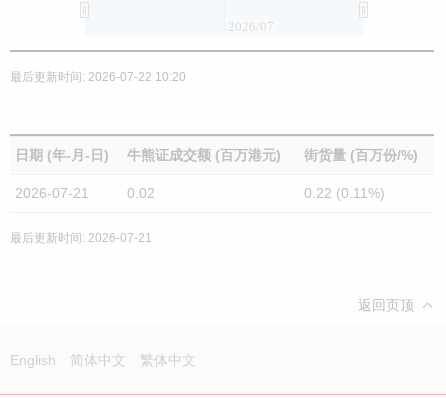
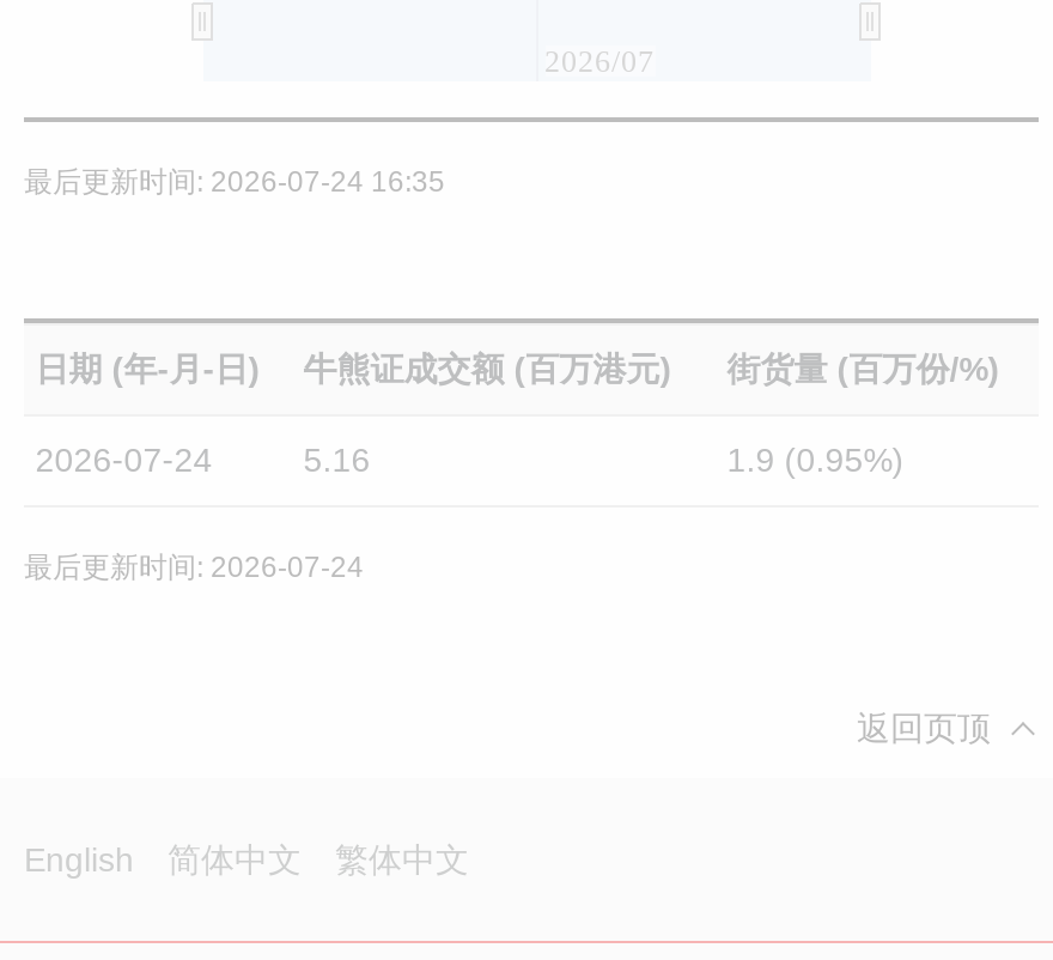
[10,70,186,84] 最后更新时间: 2026-07-22 10:20 -> [24,165,445,199] 最后更新时间: 2026-07-24 16:35
[15,185,89,201] 2026-07-21 -> [35,440,213,479] 2026-07-24
[127,185,155,201] 0.02 -> [303,440,370,479] 5.16
[304,185,385,201] 0.22 (0.11%) -> [727,440,904,479] 1.9 (0.95%)
[10,231,152,245] 最后更新时间: 2026-07-21 -> [24,551,364,584] 最后更新时间: 2026-07-24

